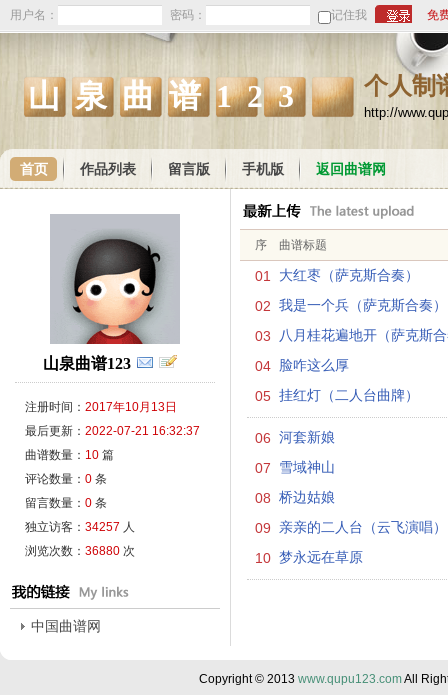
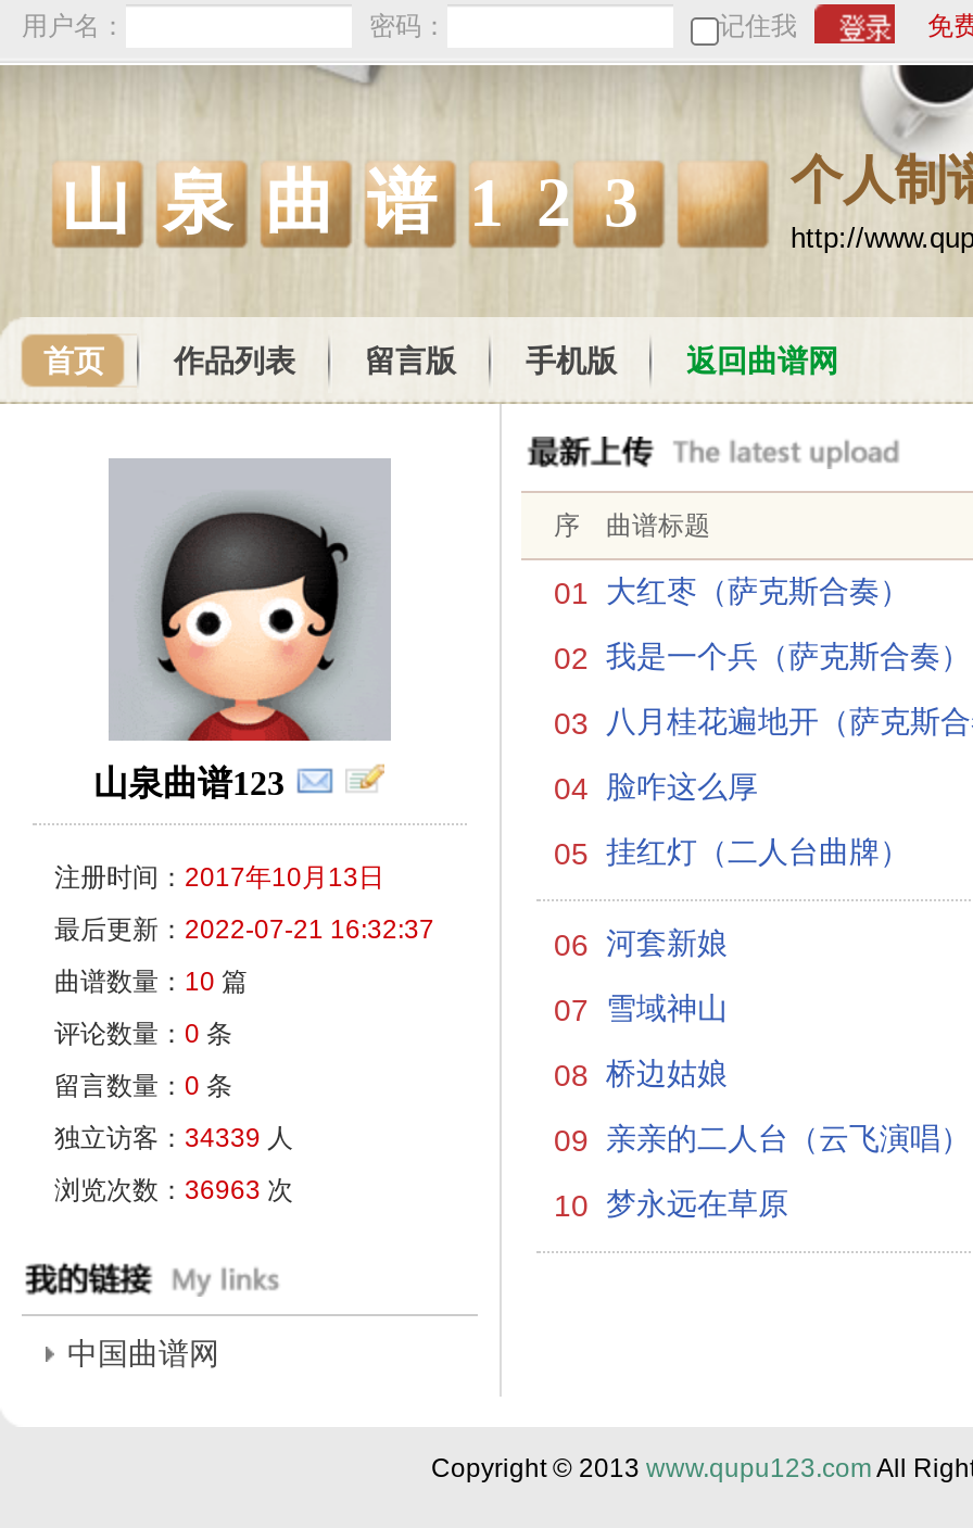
[25,520,135,534] 独立访客：34257人 -> [54,1123,293,1153] 独立访客：34339人
[25,544,135,558] 浏览次数：36880次 -> [54,1175,293,1205] 浏览次数：36963次

